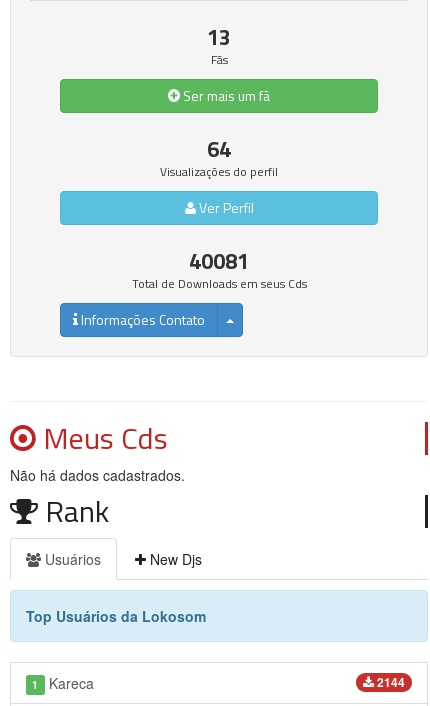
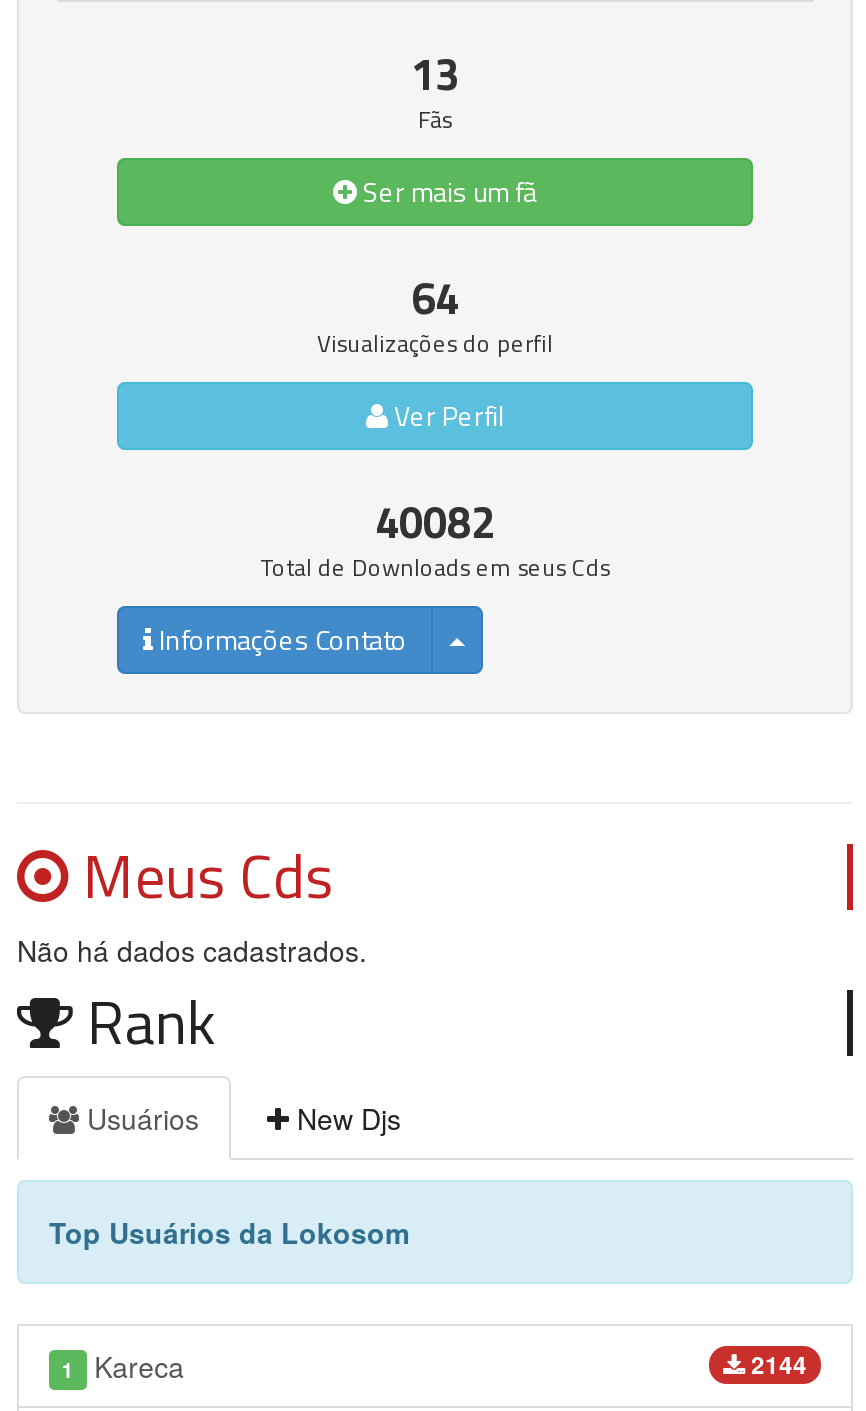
[189,244,249,278] 40081 -> [375,488,495,556] 40082

